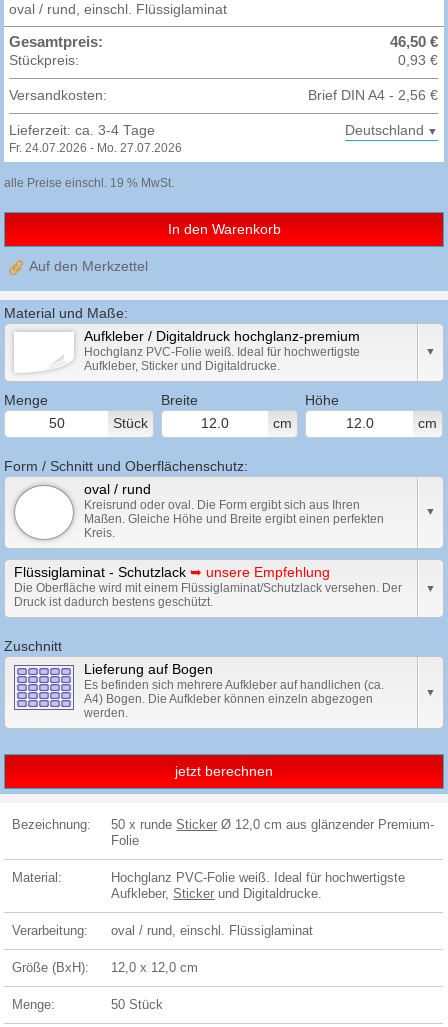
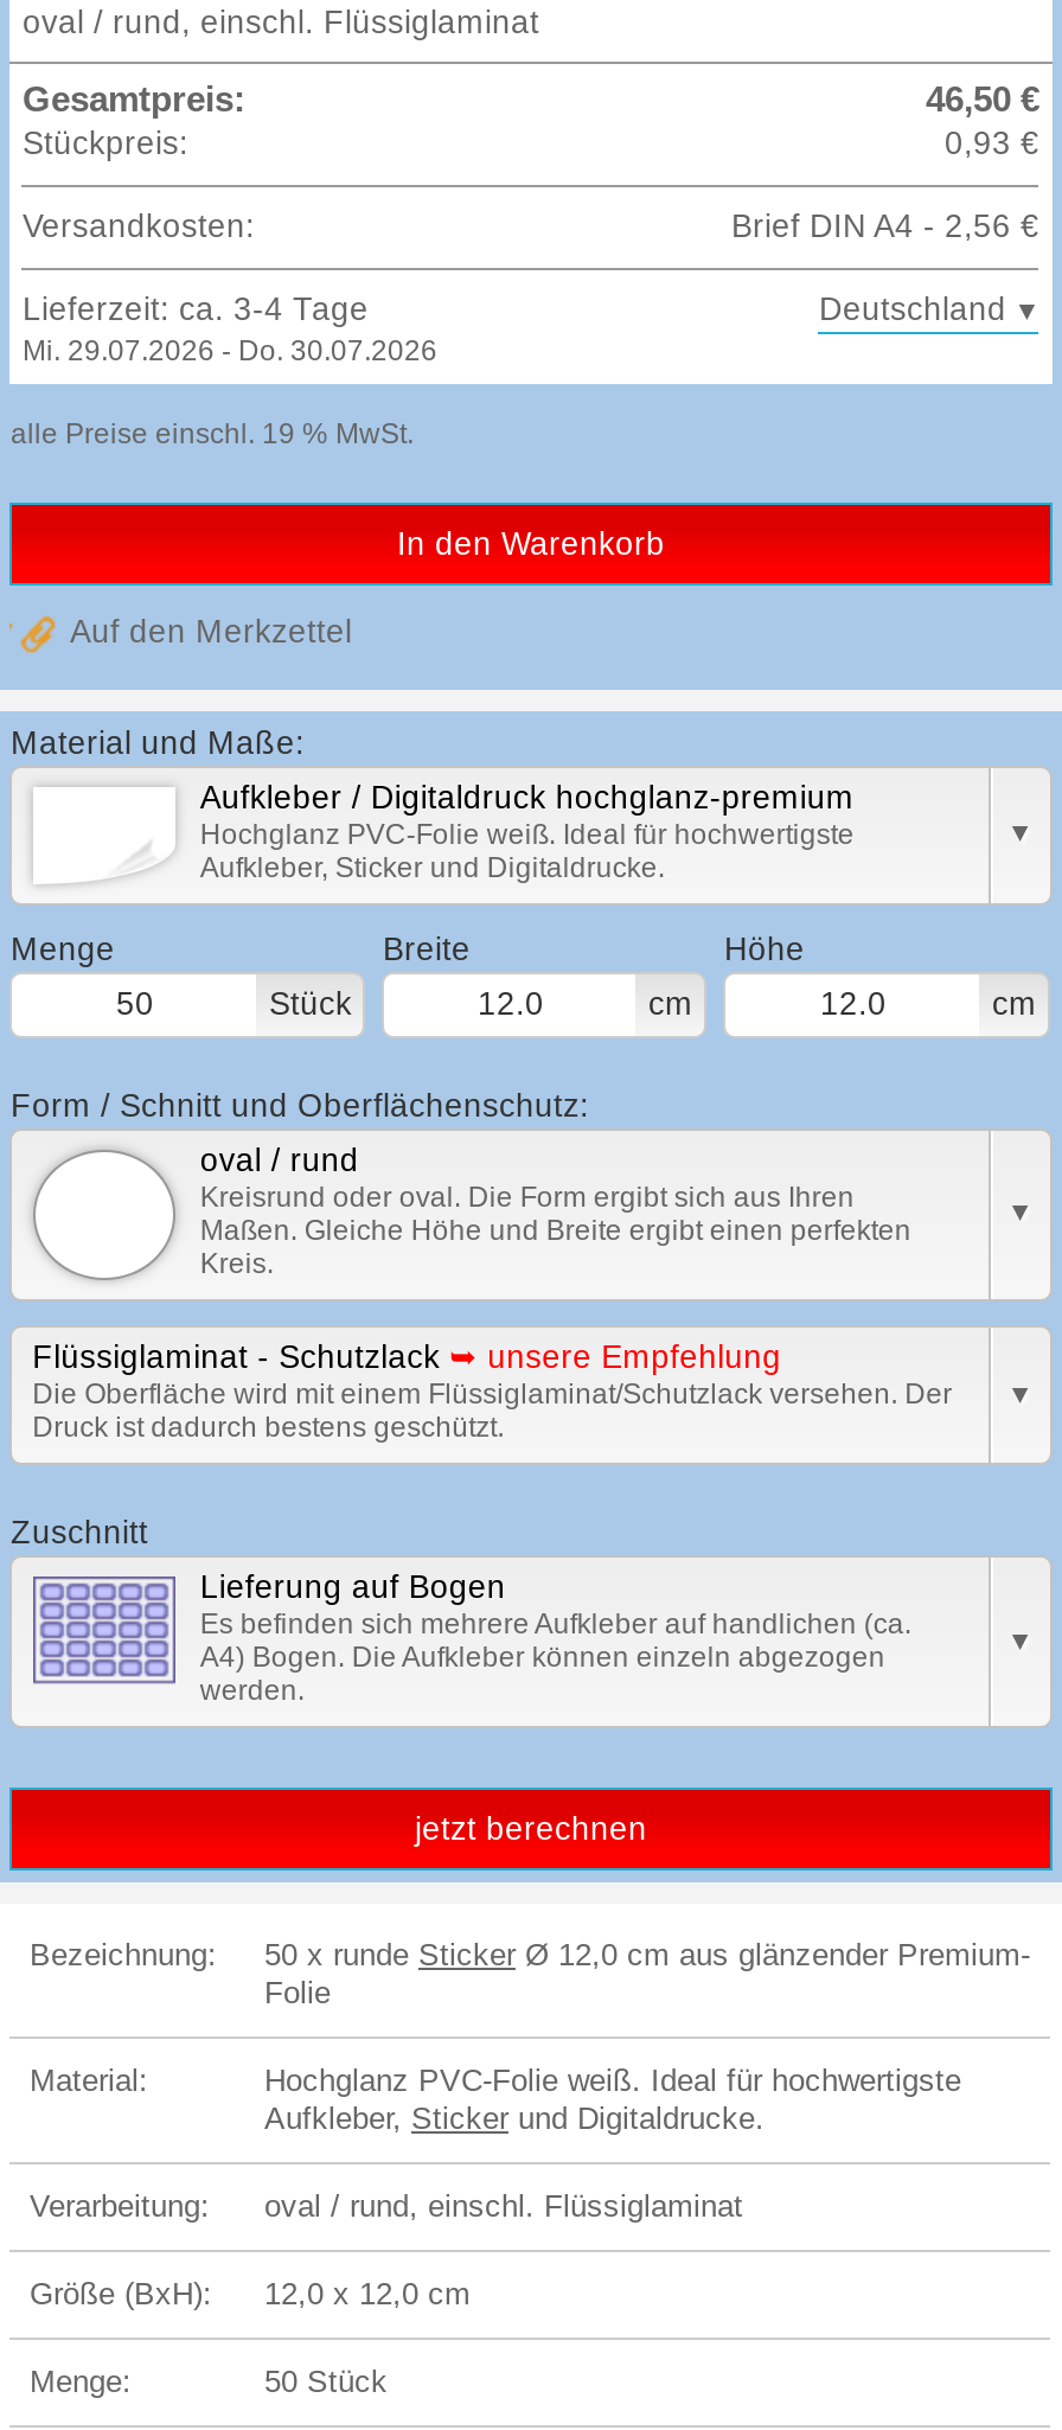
[9,141,182,155] Fr. 24.07.2026 - Mo. 27.07.2026 -> [23,335,437,369] Mi. 29.07.2026 - Do. 30.07.2026

